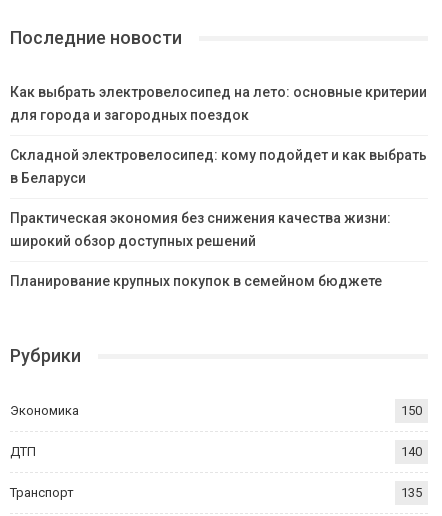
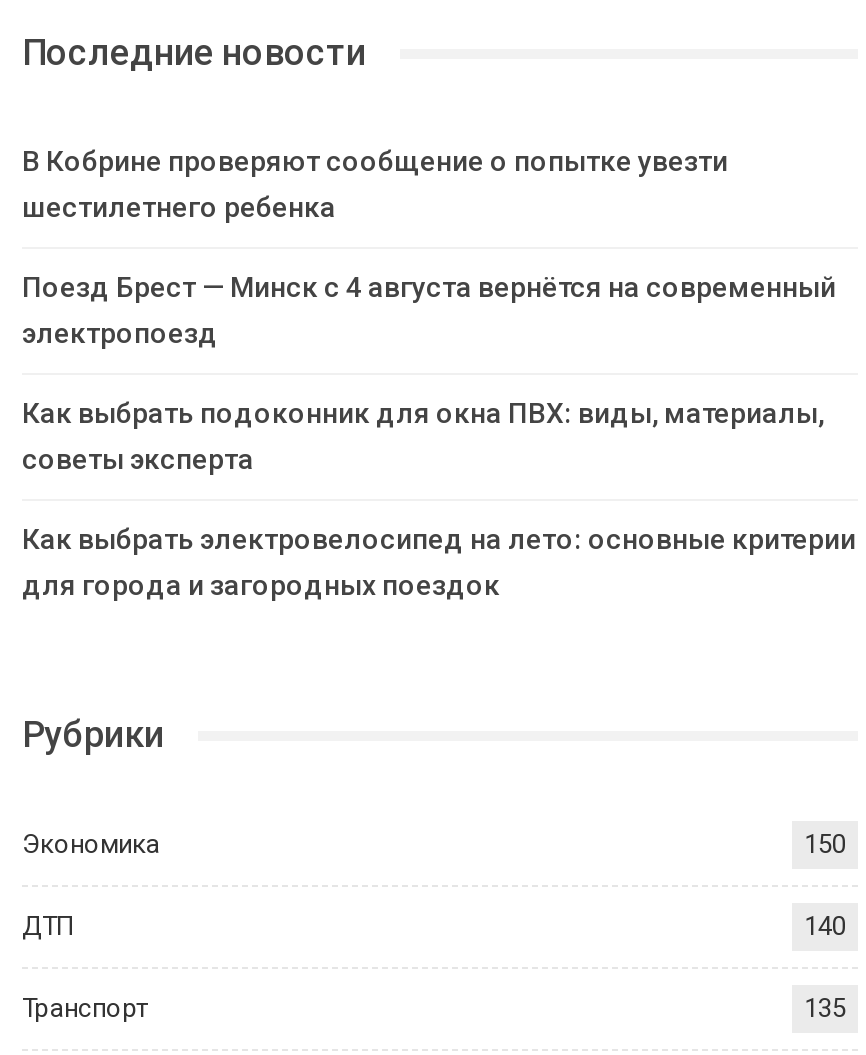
none -> [22,145,836,475] В Кобрине проверяют сообщение о попытке увезти | шестилетнего ребенка | Поезд Брест — Минск с 4 августа вернётся на современный | электропоезд | Как выбрать подоконник для окна ПВХ: виды, материалы, | советы эксперта
moved [10,84,427,123] -> [22,523,856,601]: Как выбрать электровелосипед на лето: основные критерии | для города и загородных поездок
[10,147,427,289] Складной электровелосипед: кому подойдет и как выбрать | в Беларуси | Практическая экономия без снижения качества жизни: | широкий обзор доступных решений | Планирование крупных покупок в семейном бюджете -> none

